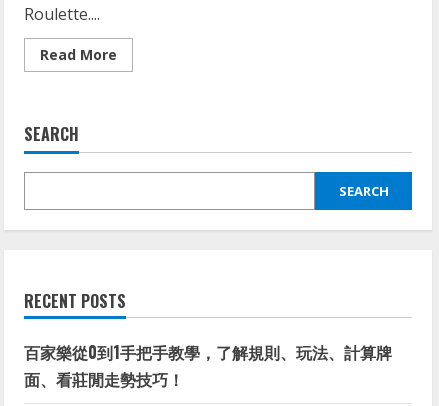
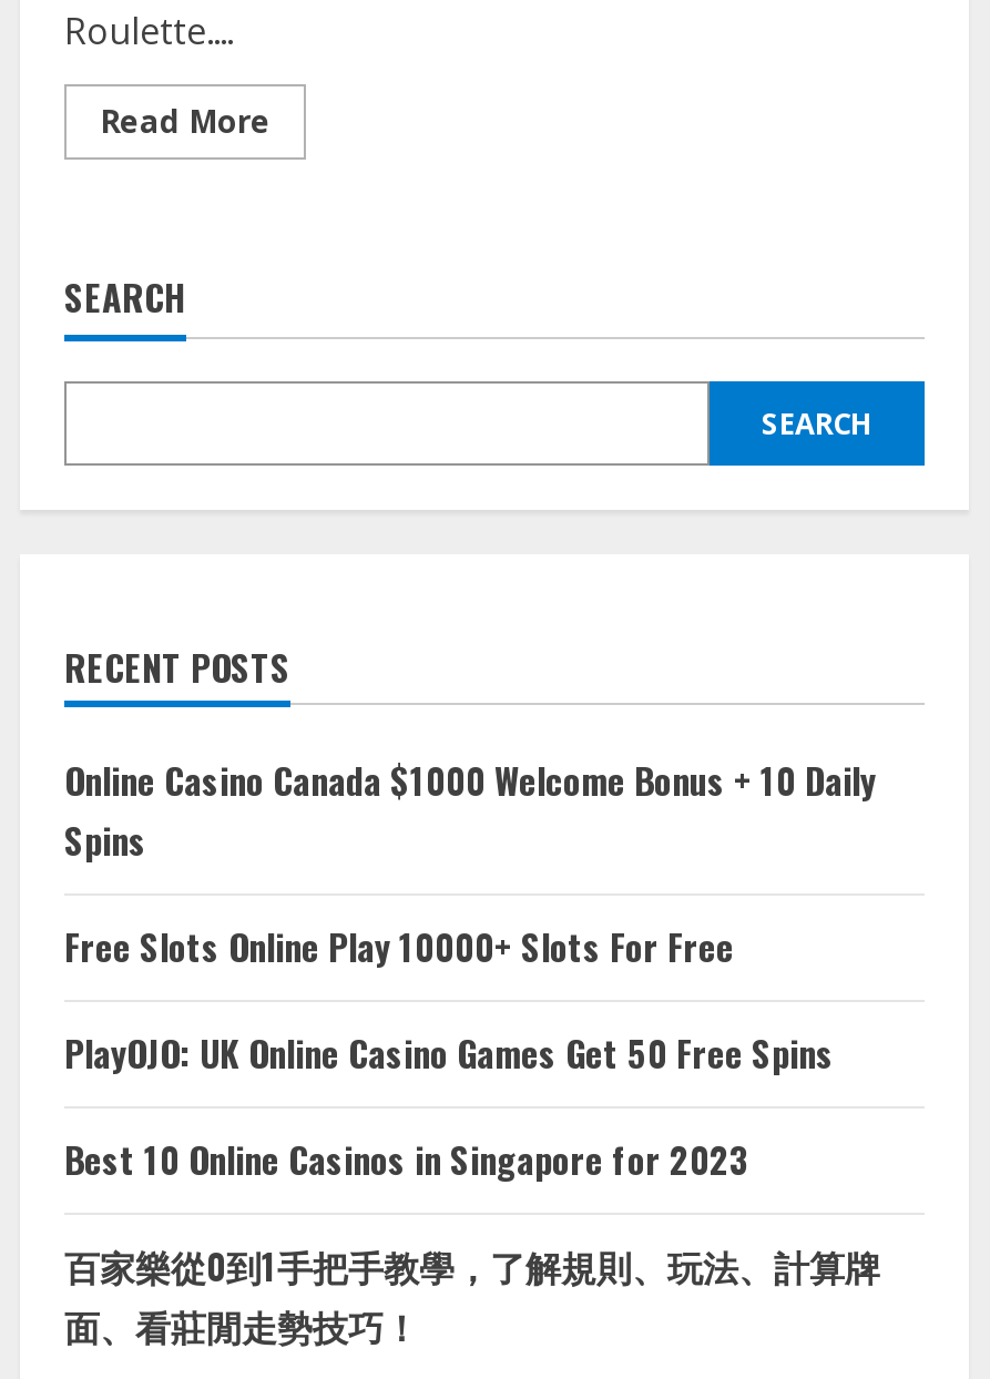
none -> [64,754,876,1186] Online Casino Canada $1000 Welcome Bonus + 10 Daily | Spins | Free Slots Online Play 10000+ Slots For Free | PlayOJO: UK Online Casino Games Get 50 Free Spins | Best 10 Online Casinos in Singapore for 2023

